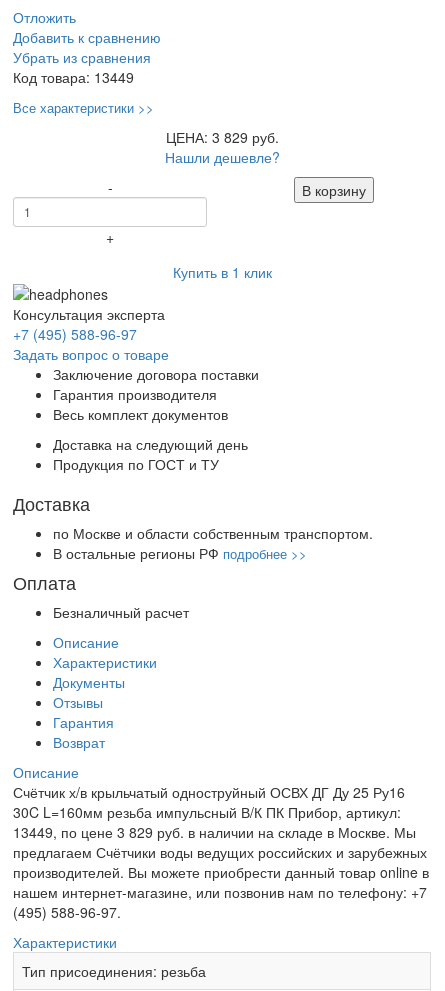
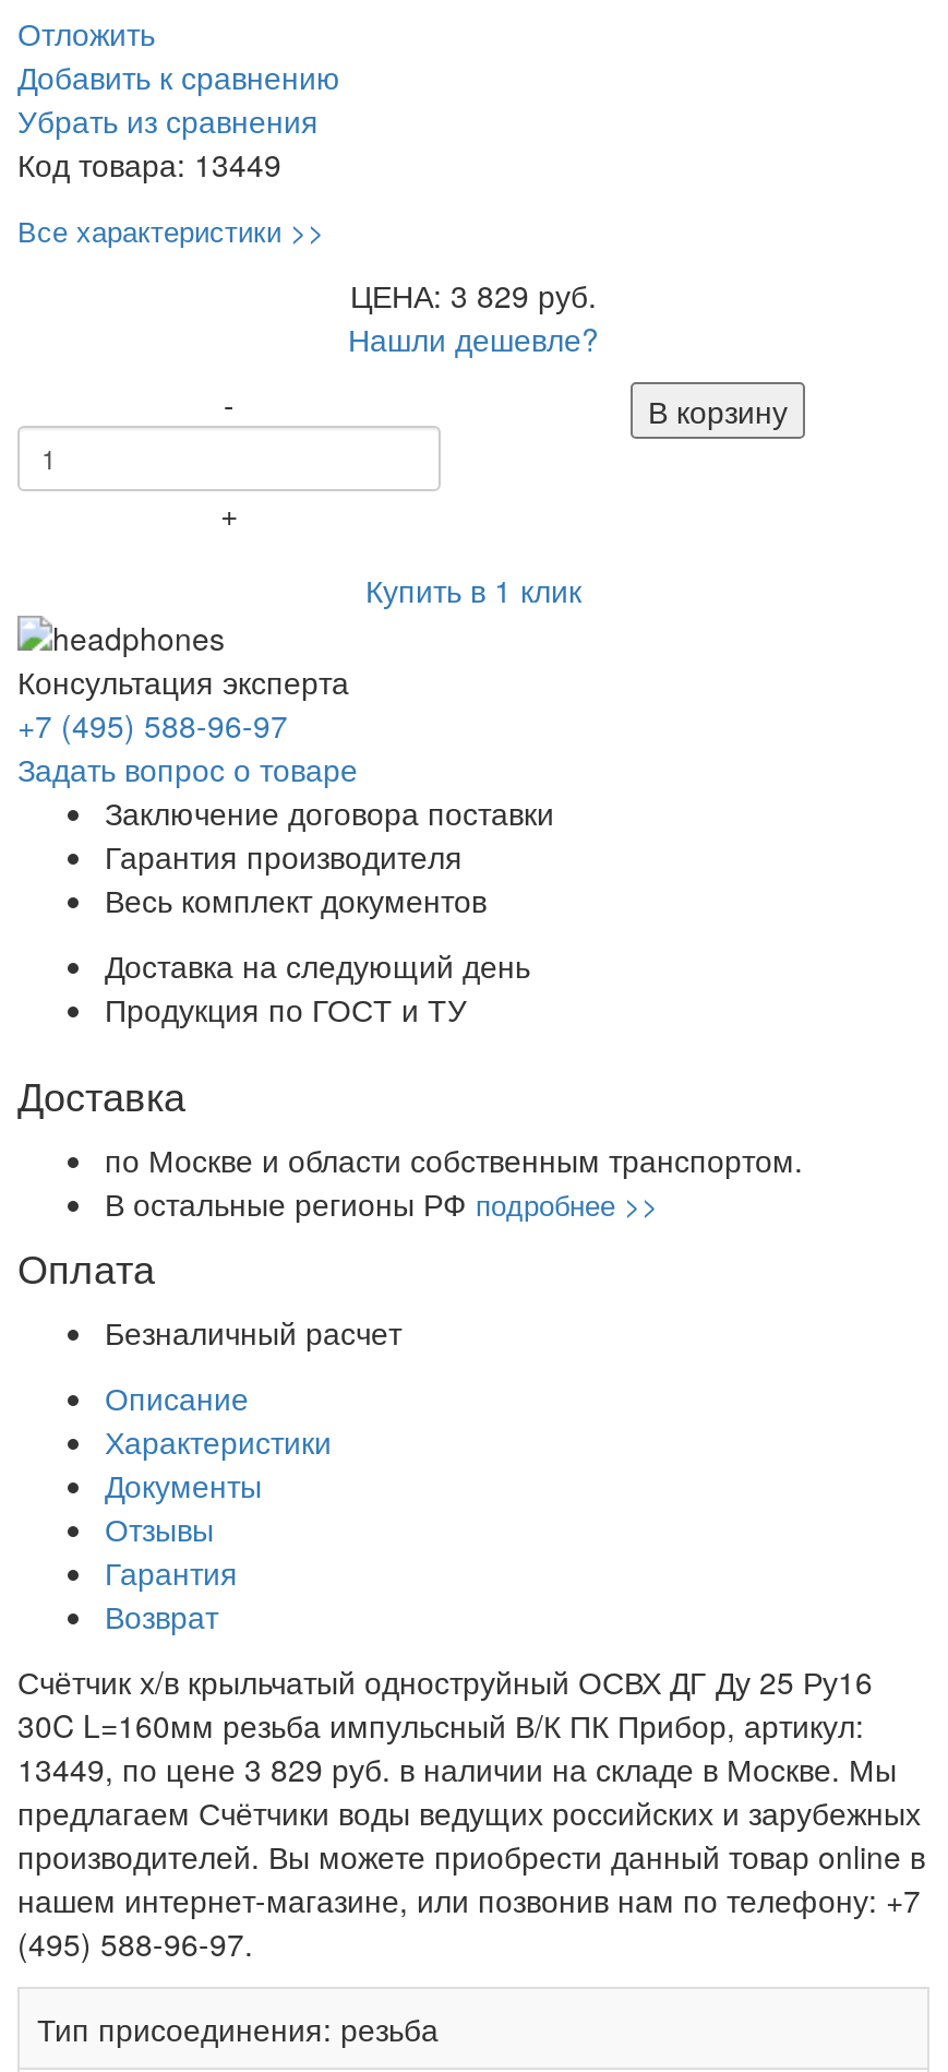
[13,762,79,782] Описание -> none
[13,932,117,952] Характеристики -> none

